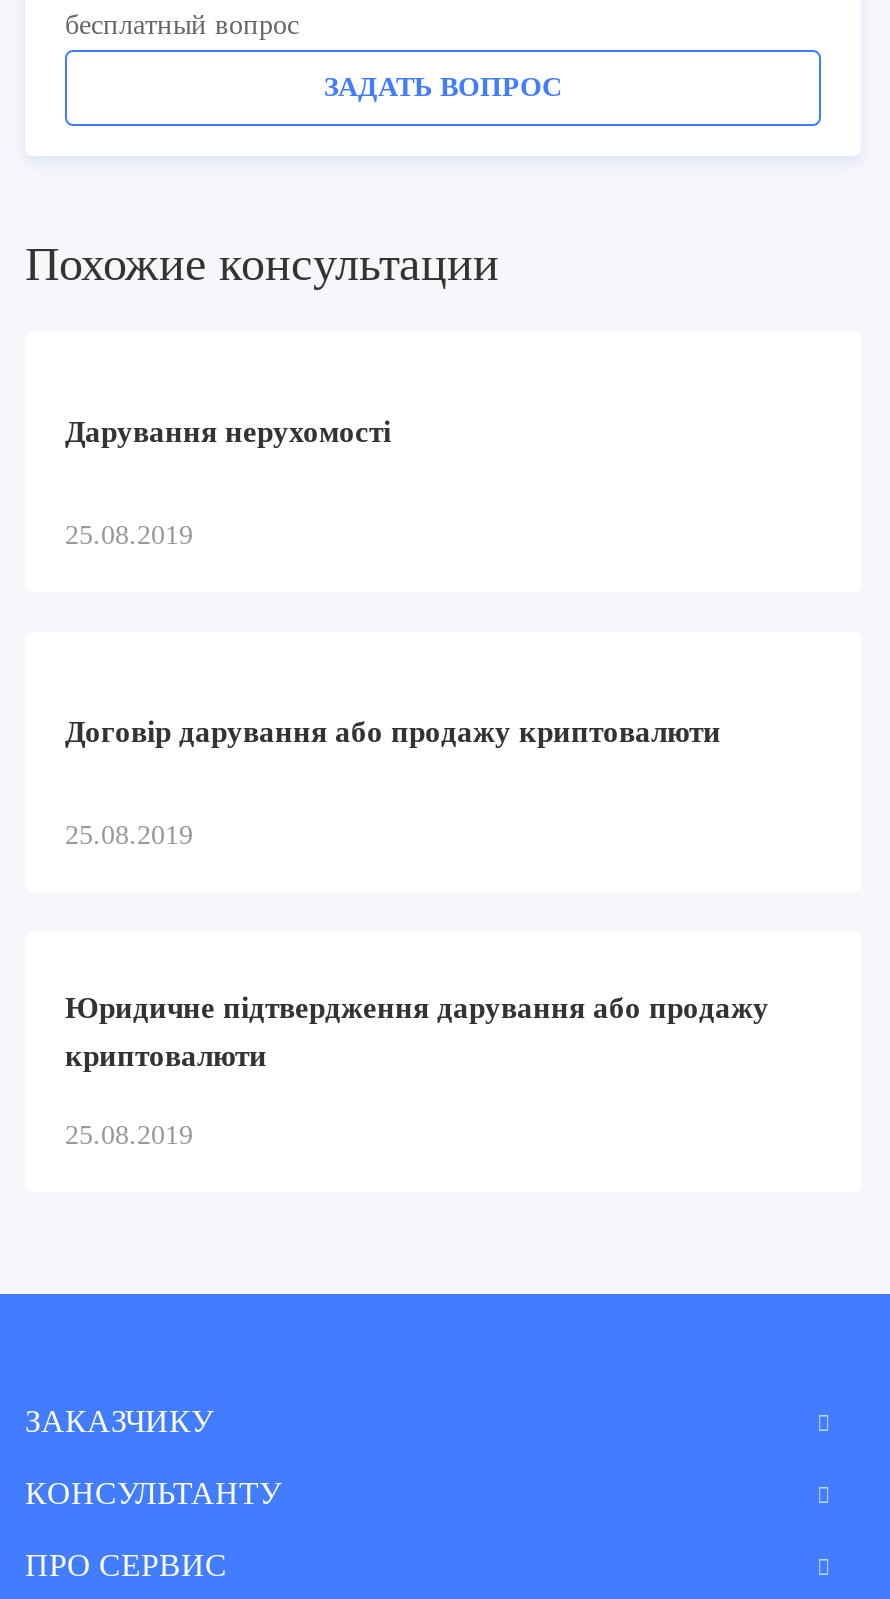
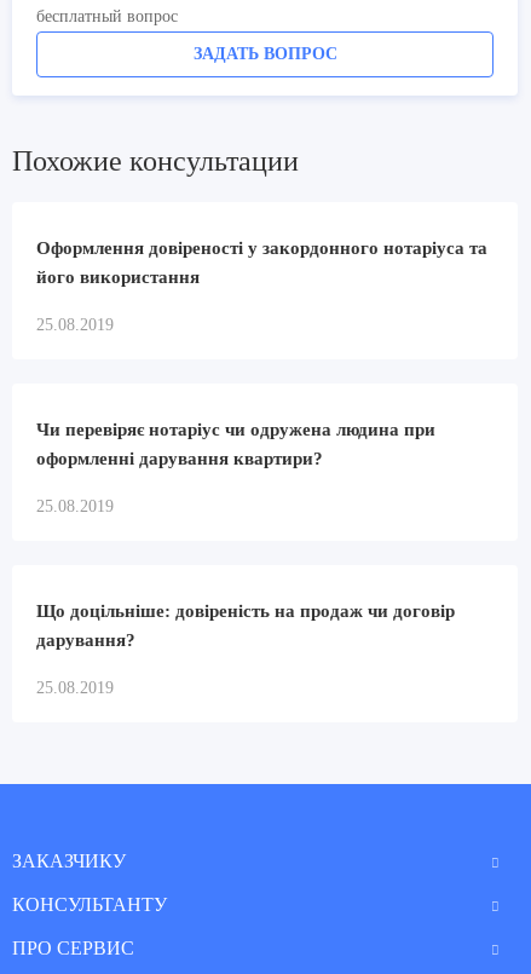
[65,417,391,449] Дарування нерухомості -> [36,239,487,287] Оформлення довіреності у закордонного нотаріуса та | його використання
[65,717,721,749] Договір дарування або продажу криптовалюти -> [36,420,435,469] Чи перевіряє нотаріус чи одружена людина при | оформленні дарування квартири?
[65,993,769,1025] Юридичне підтвердження дарування або продажу -> [36,602,455,621] Що доцільніше: довіреність на продаж чи договір
[65,1041,267,1073] криптовалюти -> [36,631,135,650] дарування?

